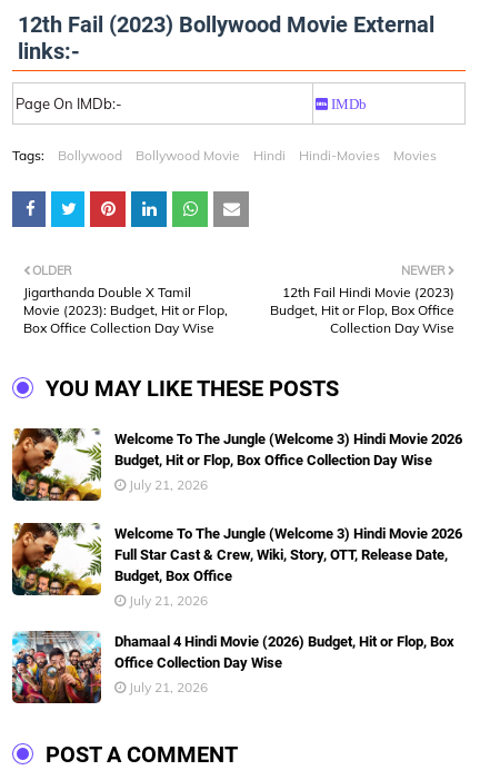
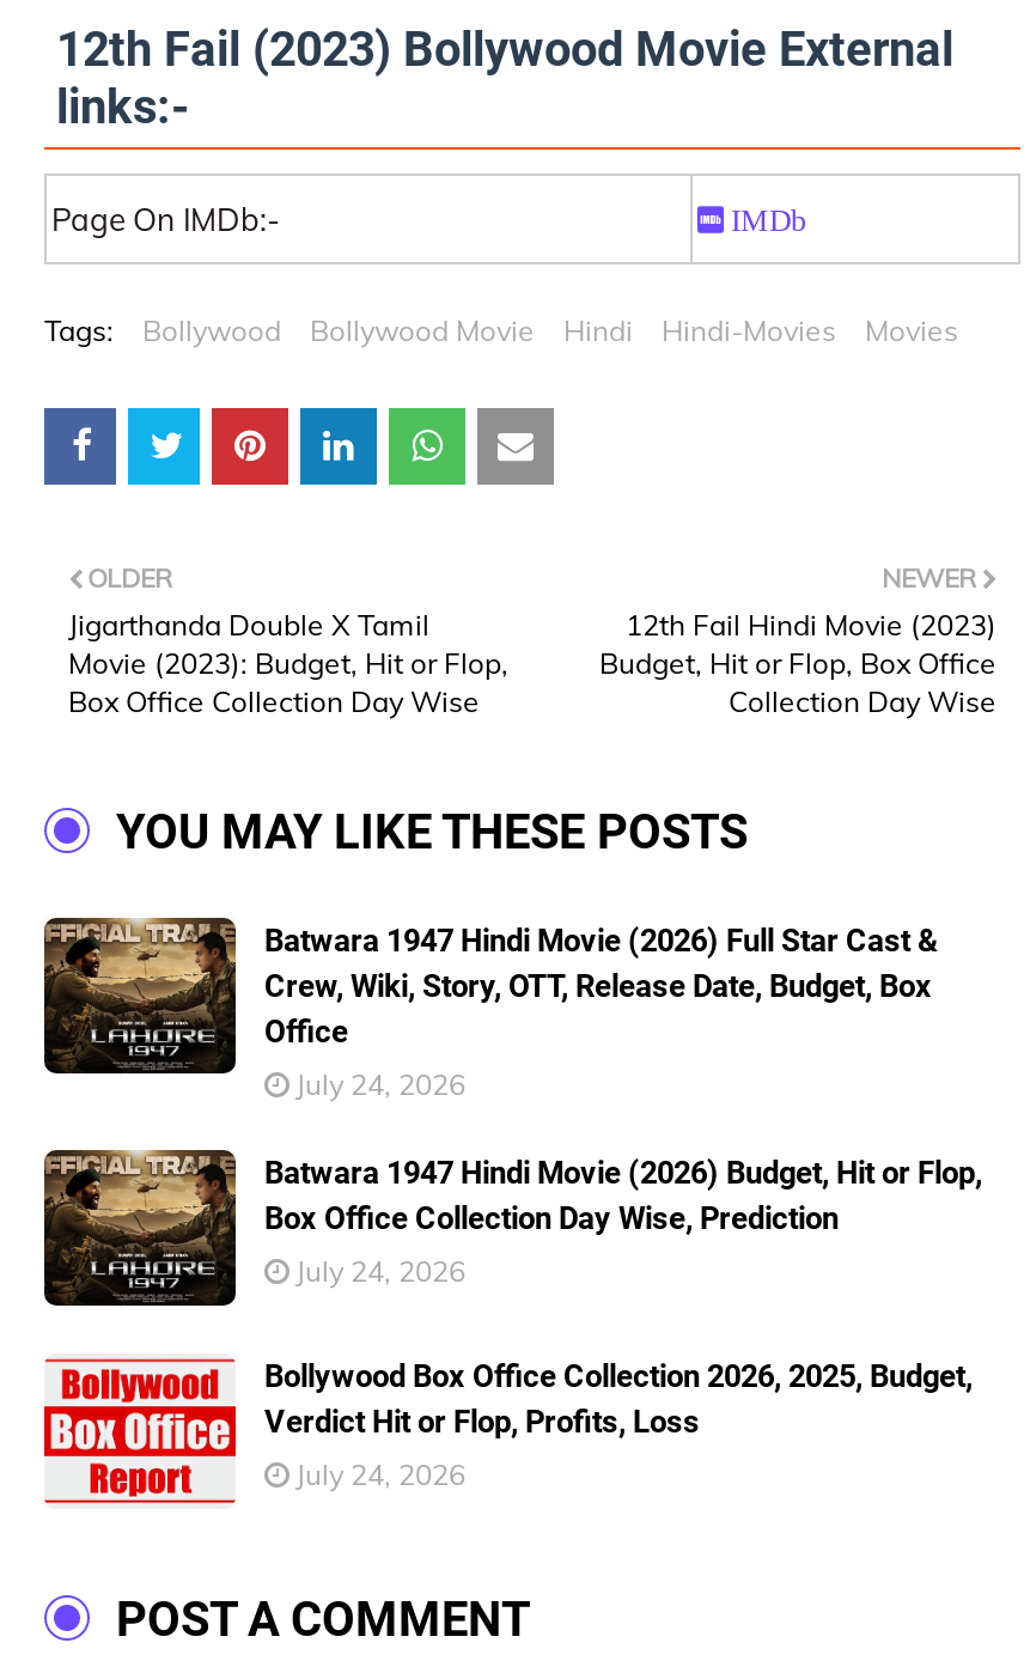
[11,427,462,502] [image] | Welcome To The Jungle (Welcome 3) Hindi Movie 2026 | Budget, Hit or Flop, Box Office Collection Day Wise -> [42,915,939,1076] [image] | Batwara 1947 Hindi Movie (2026) Full Star Cast & | Crew, Wiki, Story, OTT, Release Date, Budget, Box | Office
[129,476,208,493] July 21, 2026 -> [295,1066,465,1102] July 24, 2026
[11,522,462,609] [image] | Welcome To The Jungle (Welcome 3) Hindi Movie 2026 | Full Star Cast & Crew, Wiki, Story, OTT, Release Date, | Budget, Box Office -> [42,1121,982,1308] [image] | Batwara 1947 Hindi Movie (2026) Budget, Hit or Flop, | Box Office Collection Day Wise, Prediction
[129,592,208,608] July 21, 2026 -> [295,1252,465,1288] July 24, 2026
[11,630,454,704] [image] | Dhamaal 4 Hindi Movie (2026) Budget, Hit or Flop, Box | Office Collection Day Wise -> [42,1353,973,1509] [image] | Bollywood Box Office Collection 2026, 2025, Budget, | Verdict Hit or Flop, Profits, Loss
[129,679,208,695] July 21, 2026 -> [295,1456,465,1492] July 24, 2026

